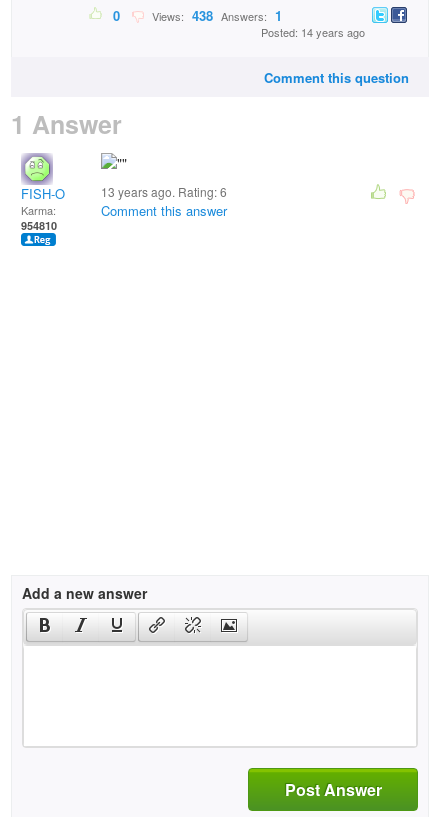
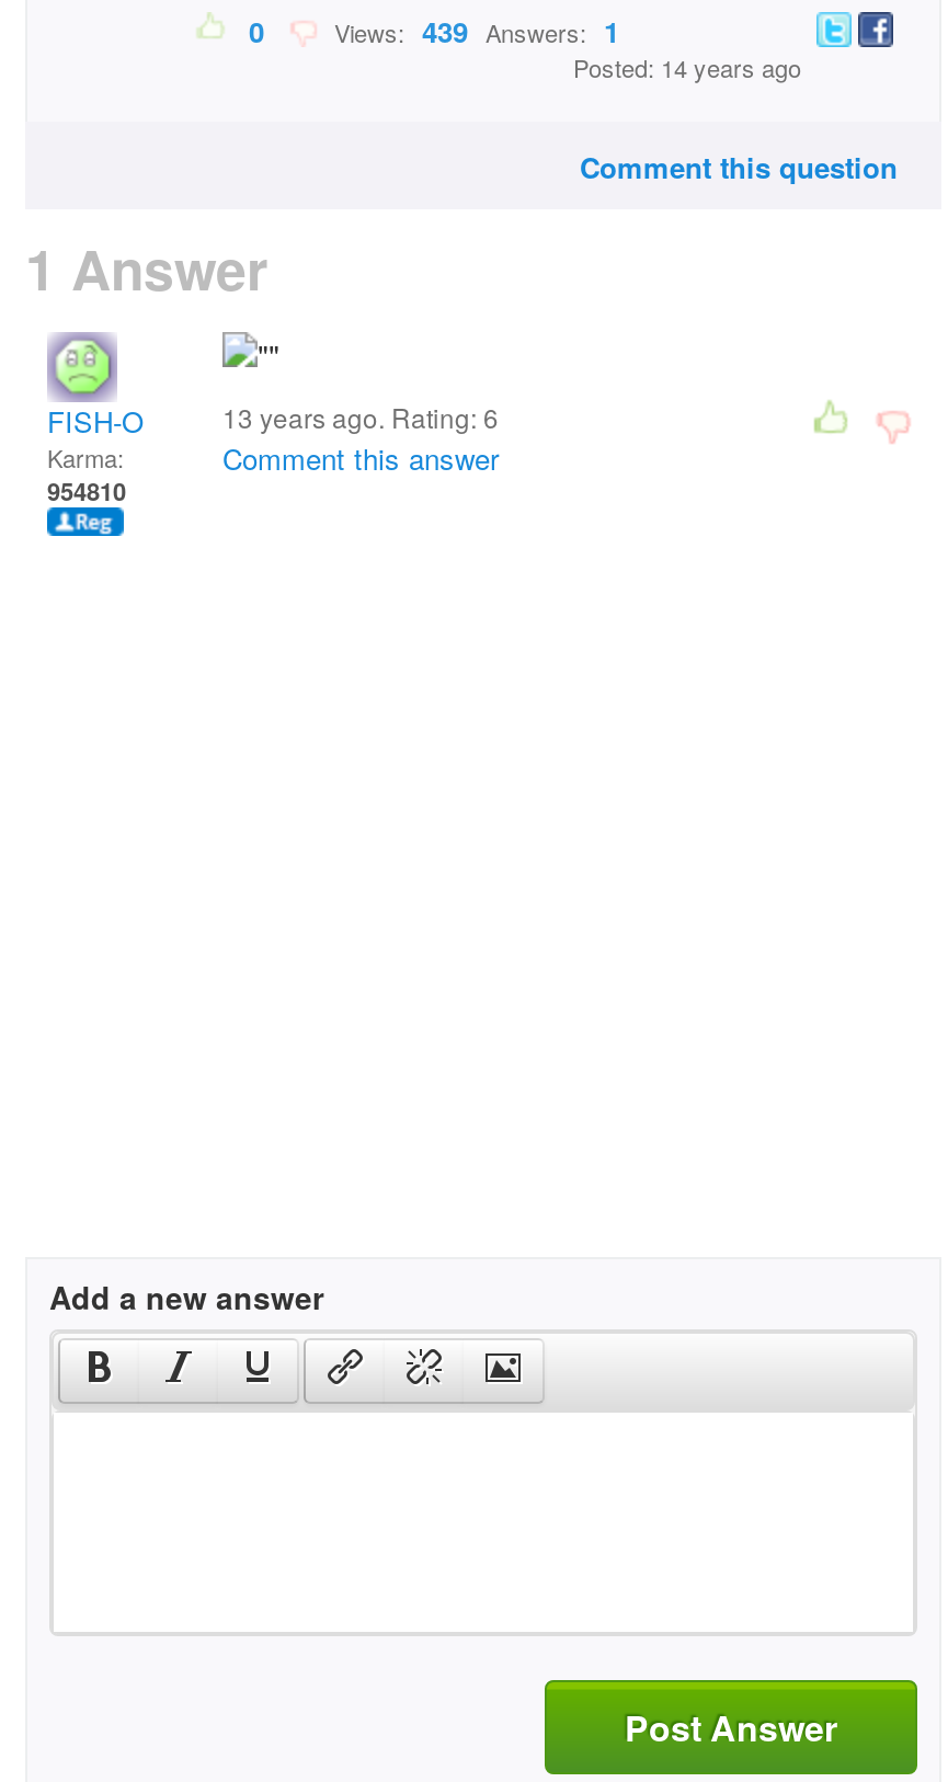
[146,6,282,25] Views: 438 Answers: 1 -> [321,10,619,52] Views: 439 Answers: 1

